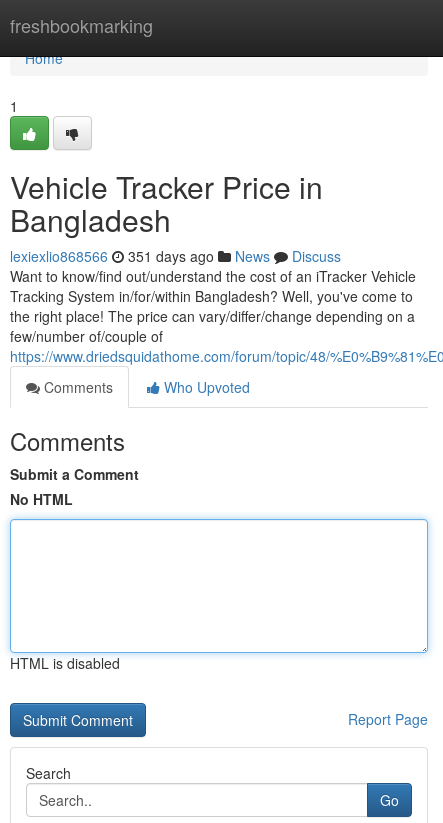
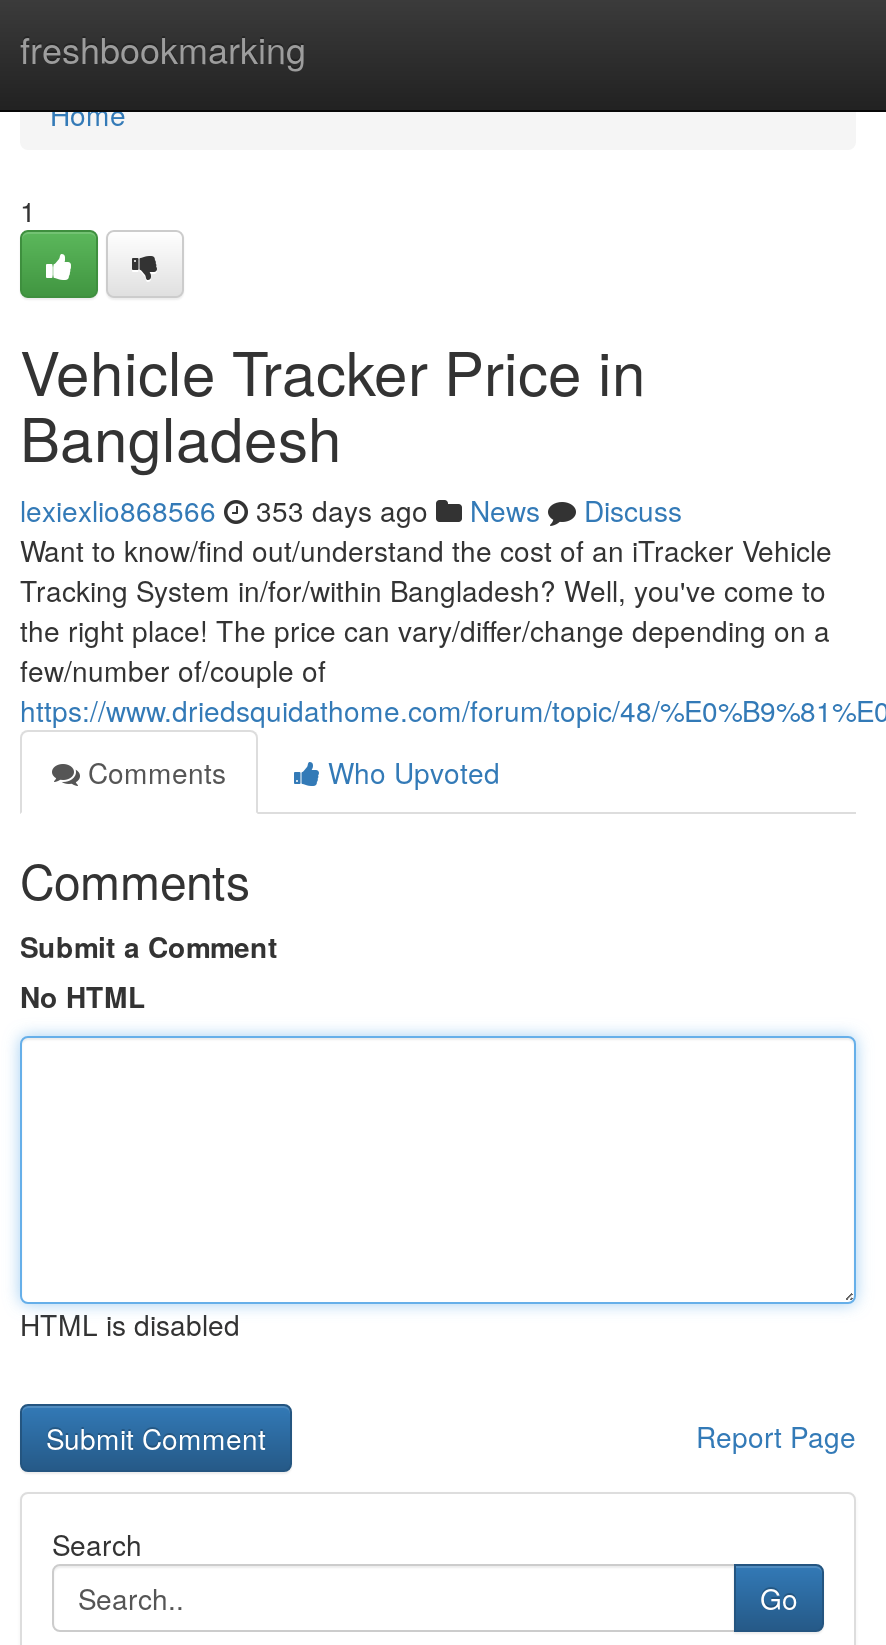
[10,246,341,266] lexiexlio868566 351 days ago News Discuss -> [20,490,682,530] lexiexlio868566 353 days ago News Discuss

